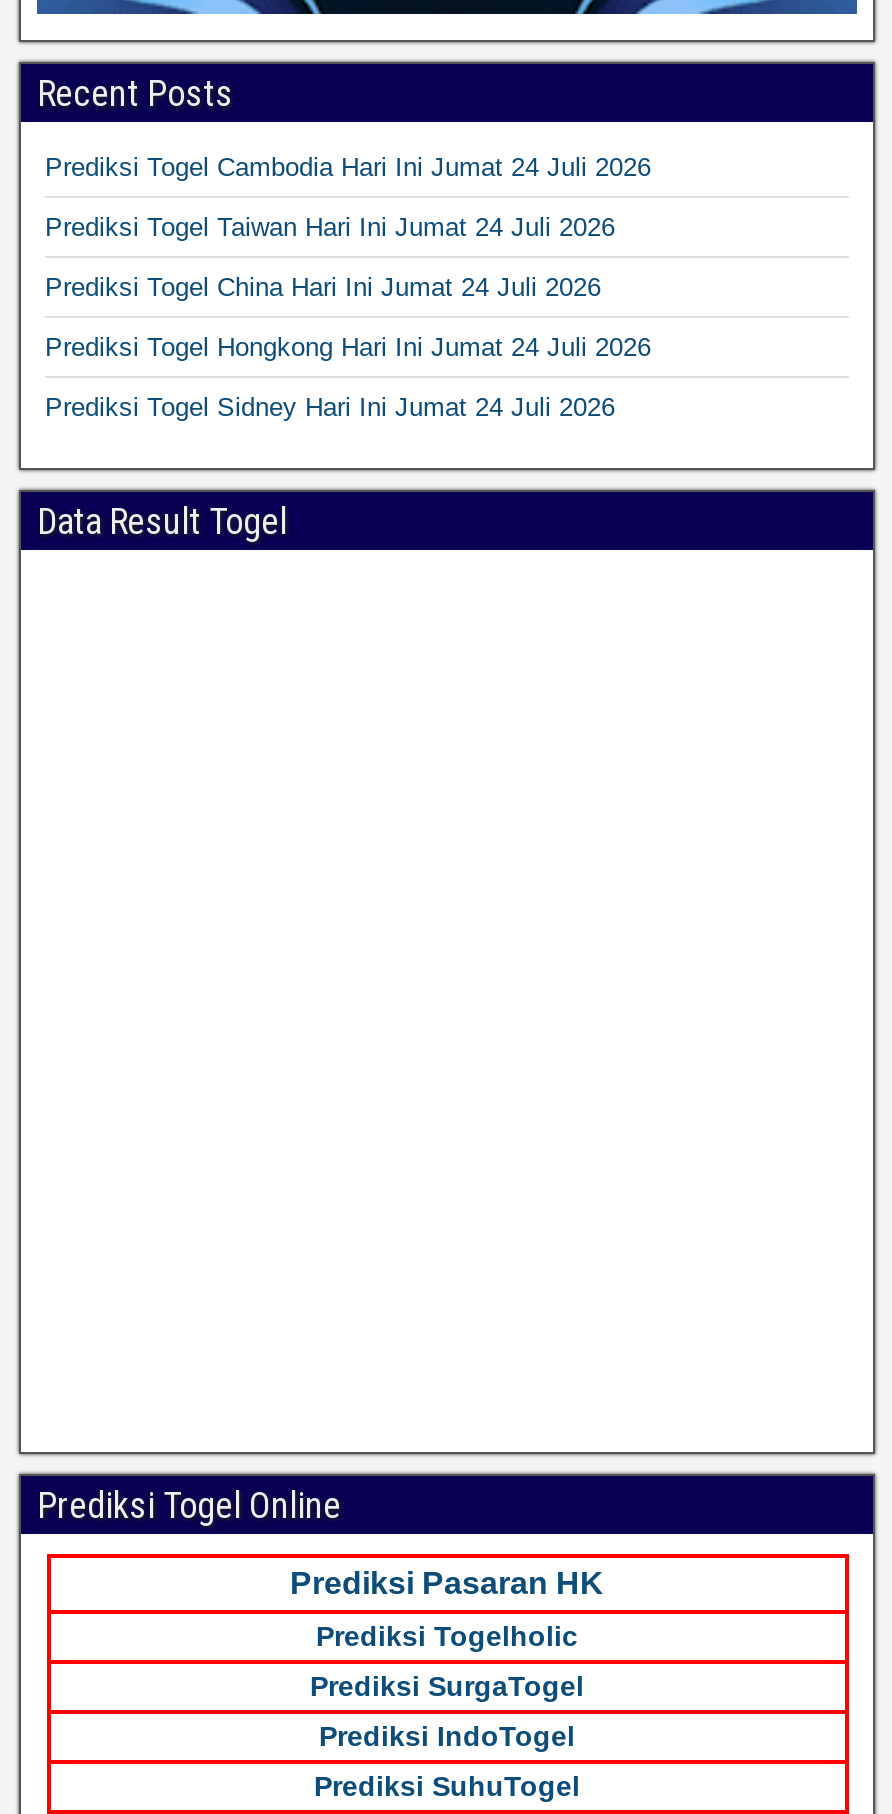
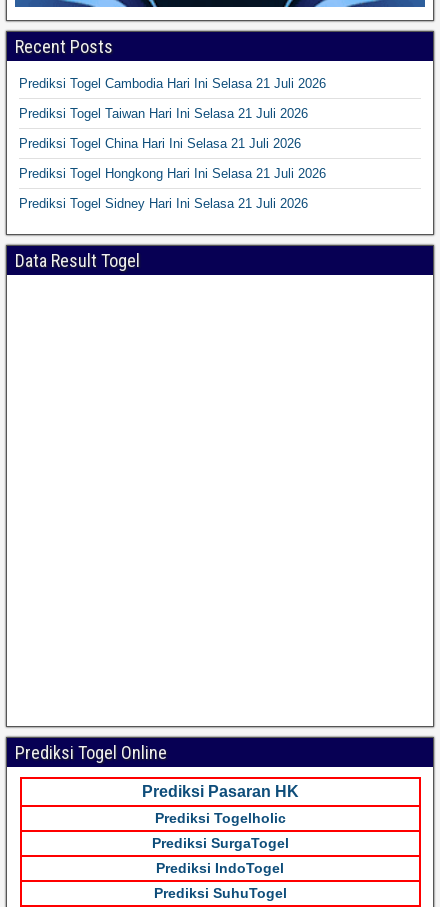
[45,152,651,182] Prediksi Togel Cambodia Hari Ini Jumat 24 Juli 2026 -> [19,76,326,91] Prediksi Togel Cambodia Hari Ini Selasa 21 Juli 2026
[45,212,615,242] Prediksi Togel Taiwan Hari Ini Jumat 24 Juli 2026 -> [19,106,308,121] Prediksi Togel Taiwan Hari Ini Selasa 21 Juli 2026
[45,272,601,302] Prediksi Togel China Hari Ini Jumat 24 Juli 2026 -> [19,136,301,151] Prediksi Togel China Hari Ini Selasa 21 Juli 2026
[45,332,651,362] Prediksi Togel Hongkong Hari Ini Jumat 24 Juli 2026 -> [19,166,326,181] Prediksi Togel Hongkong Hari Ini Selasa 21 Juli 2026
[45,392,615,422] Prediksi Togel Sidney Hari Ini Jumat 24 Juli 2026 -> [19,196,308,211] Prediksi Togel Sidney Hari Ini Selasa 21 Juli 2026

